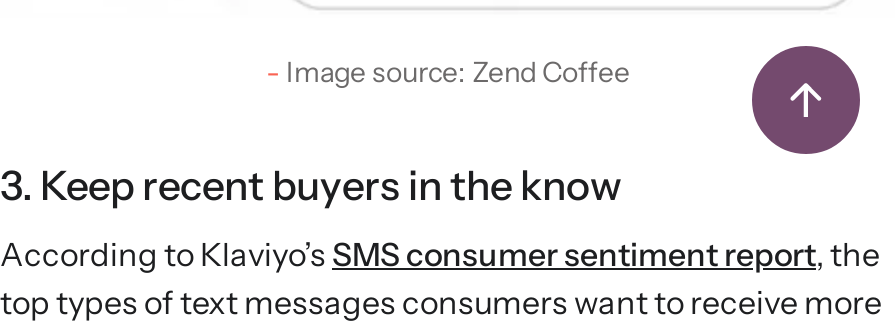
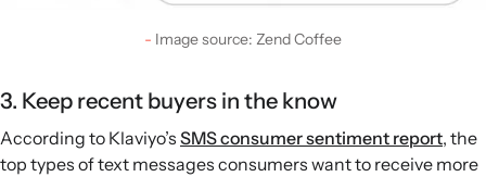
[750,44,862,156] [image] -> none

